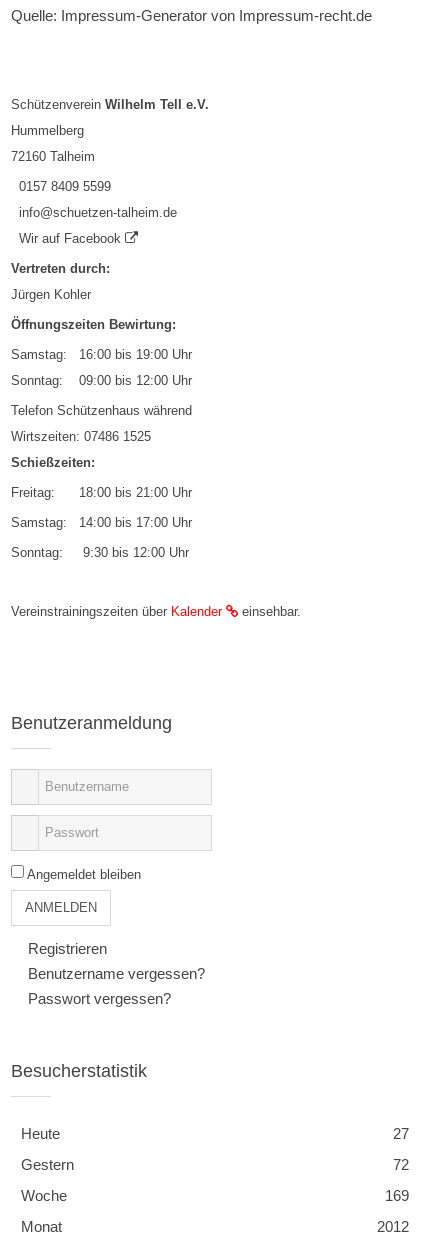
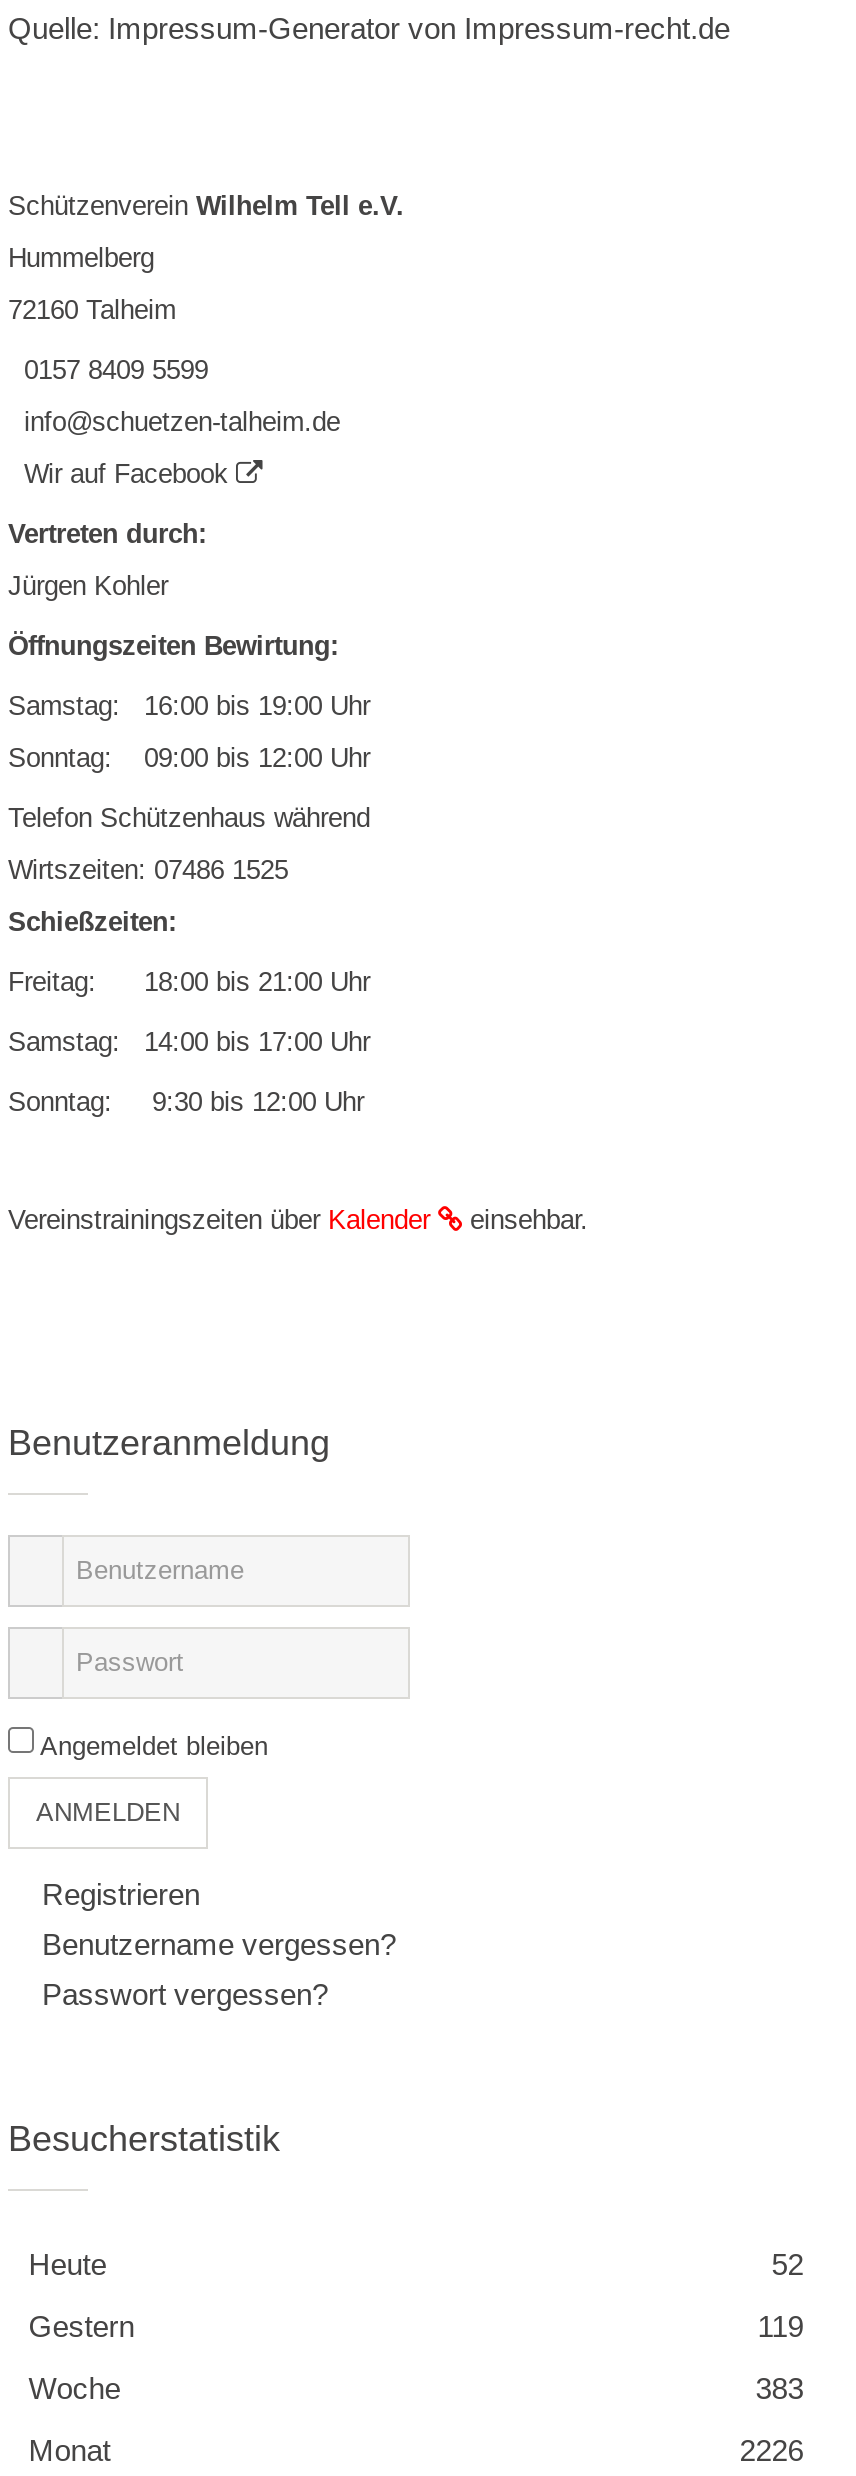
[393,1125,409,1142] 27 -> [772,2247,804,2281] 52
[393,1156,409,1173] 72 -> [758,2309,804,2343] 119
[385,1187,409,1204] 169 -> [756,2371,804,2405] 383
[377,1218,409,1235] 2012 -> [740,2433,804,2467] 2226

